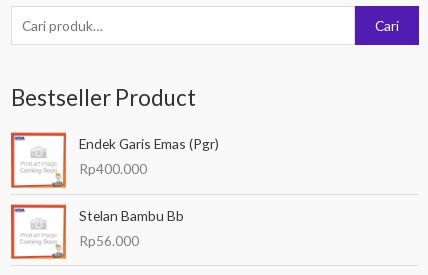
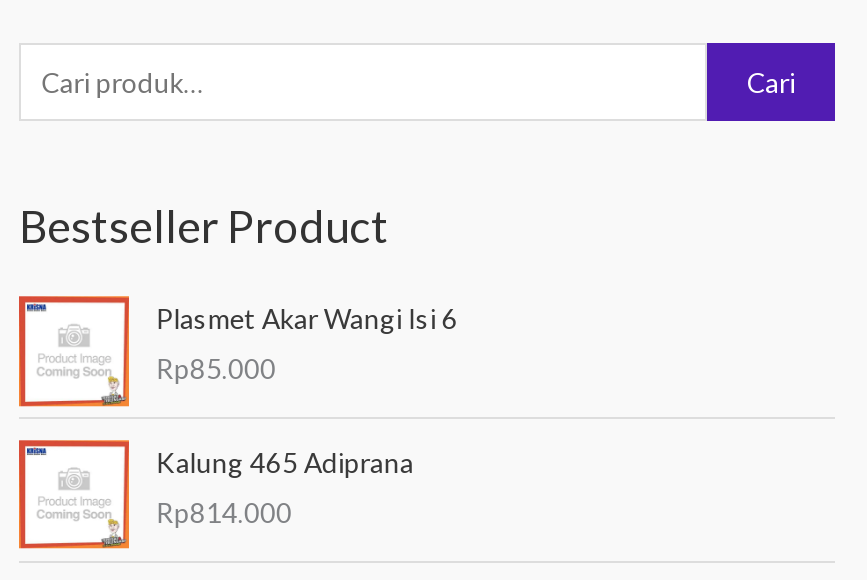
[79,135,219,177] Endek Garis Emas (Pgr) | Rp400.000 -> [156,302,458,385] Plasmet Akar Wangi Isi 6 | Rp85.000
[79,207,184,249] Stelan Bambu Bb | Rp56.000 -> [156,445,414,528] Kalung 465 Adiprana | Rp814.000

